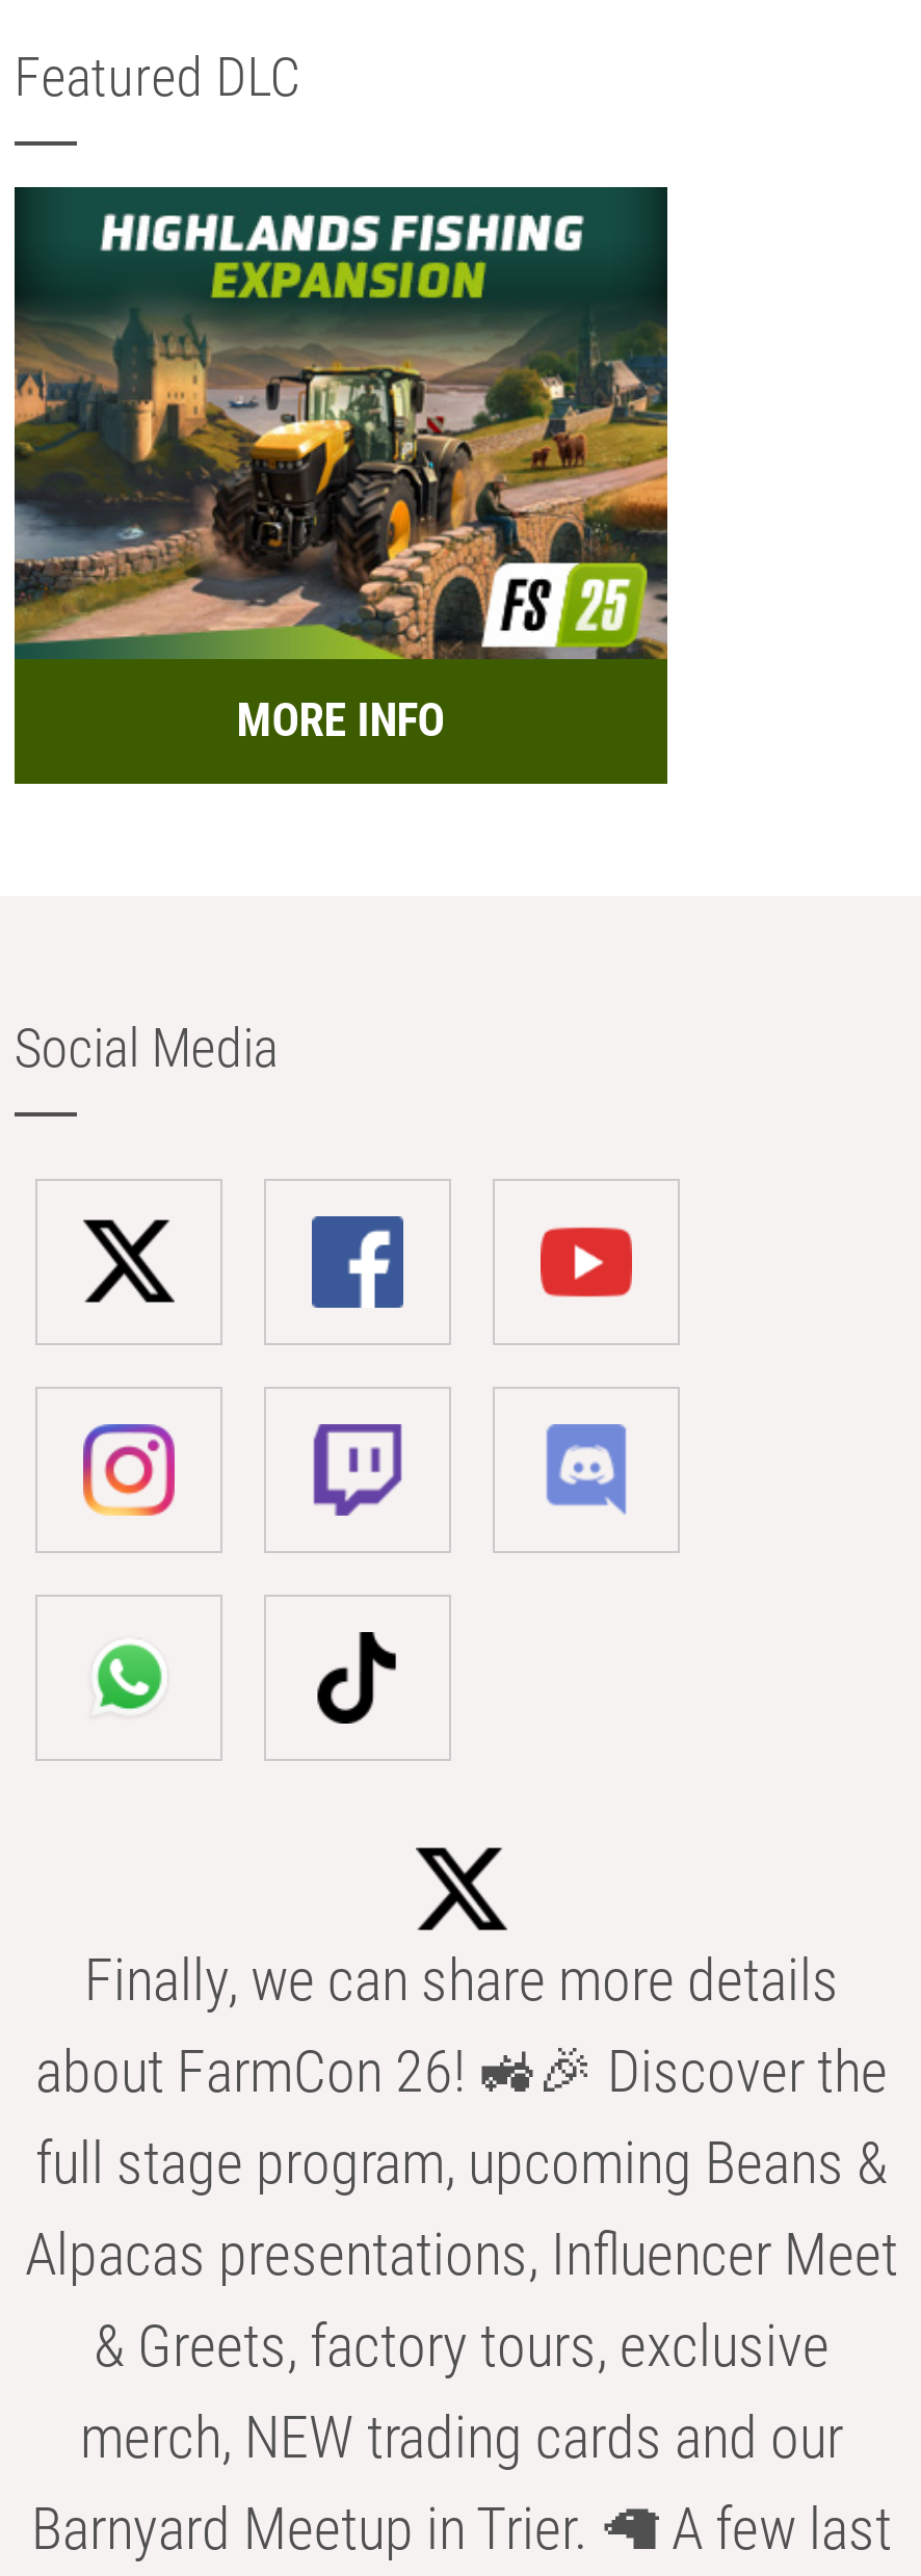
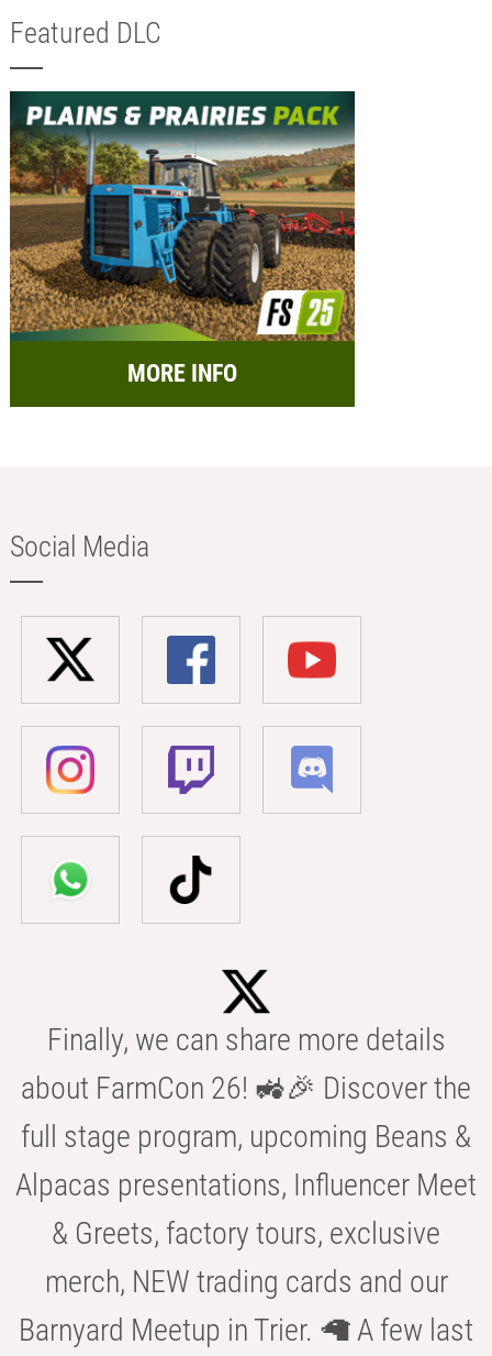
[12,212,669,659] [image] -> [9,104,356,342] [image]

